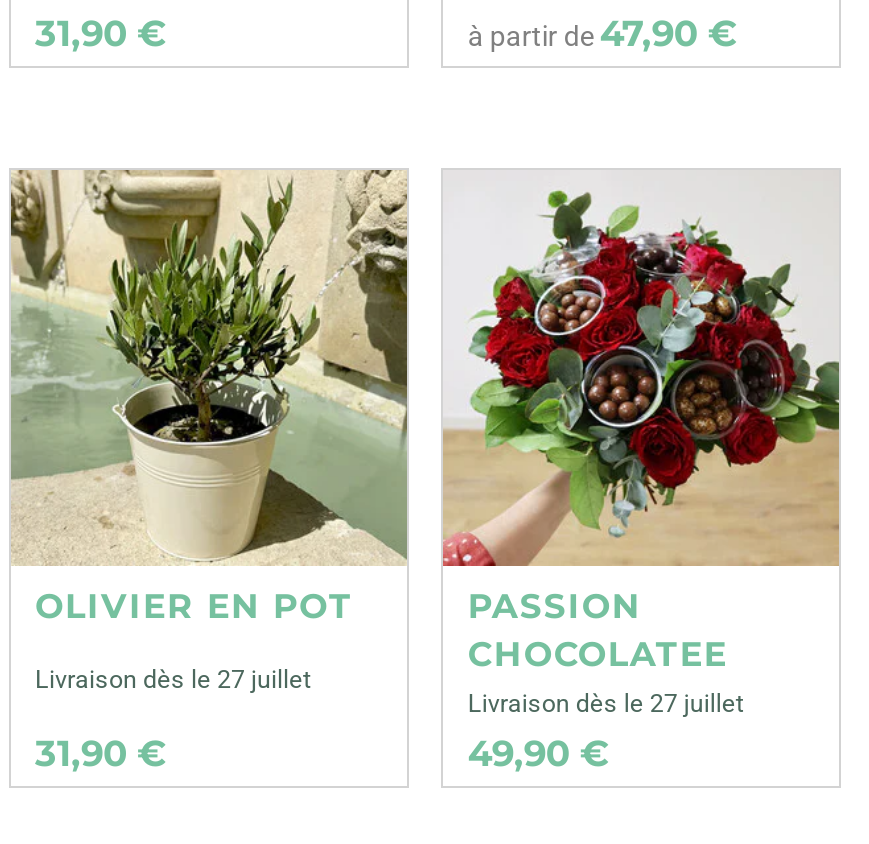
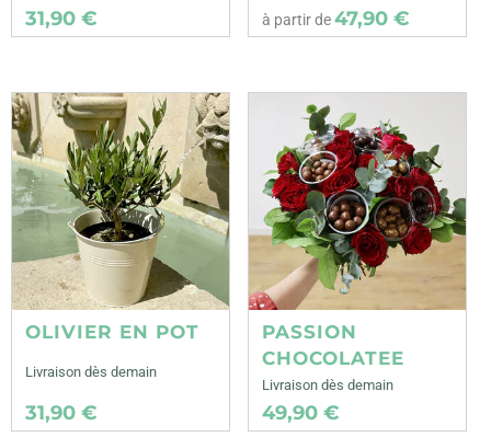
[35,663,311,693] Livraison dès le 27 juillet -> [25,363,157,380] Livraison dès demain
[468,687,744,717] Livraison dès le 27 juillet -> [262,376,394,393] Livraison dès demain

